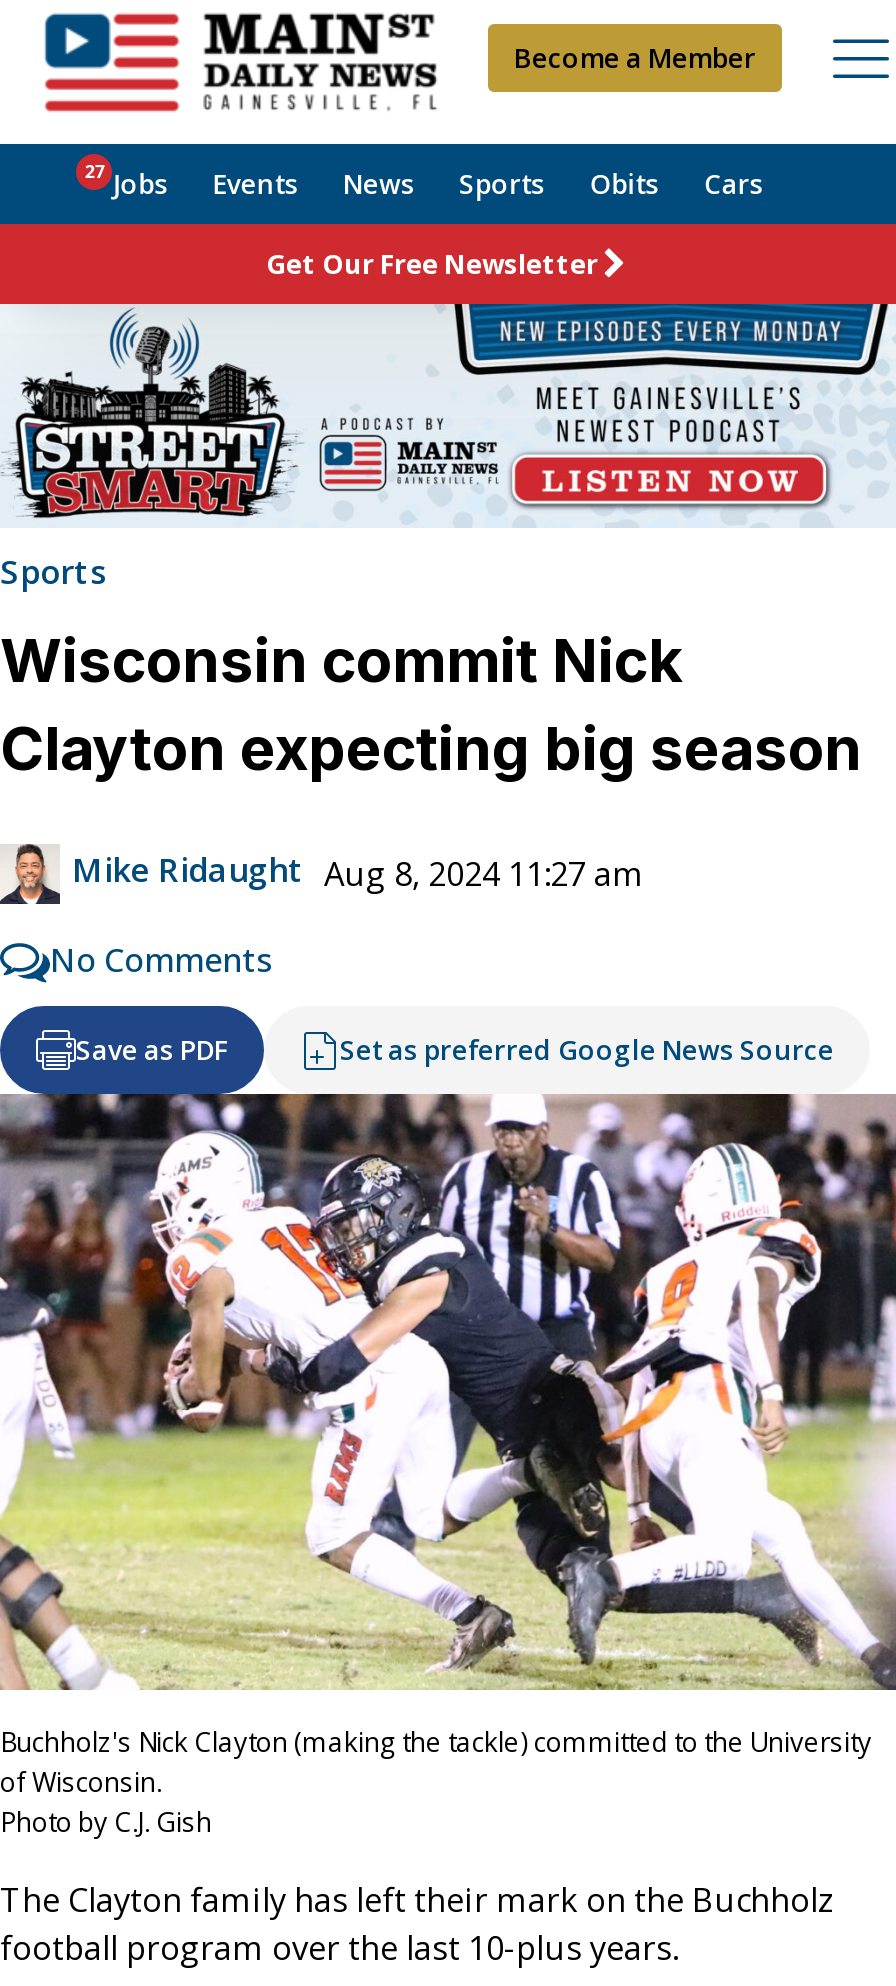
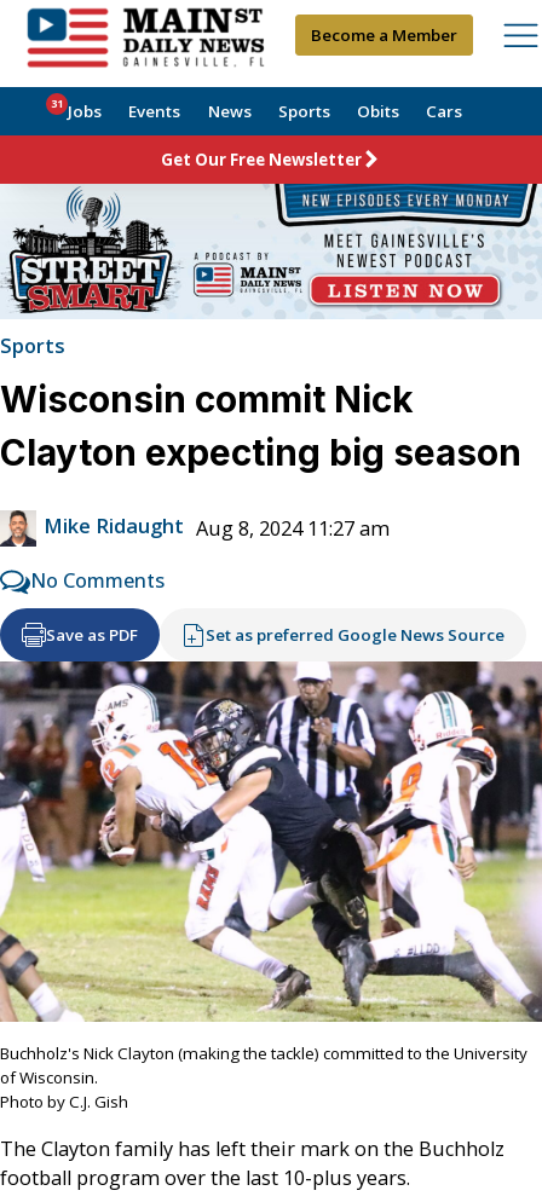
[85,158,764,202] 27 Jobs Events News Sports Obits Cars -> [51,96,462,122] 31 Jobs Events News Sports Obits Cars

